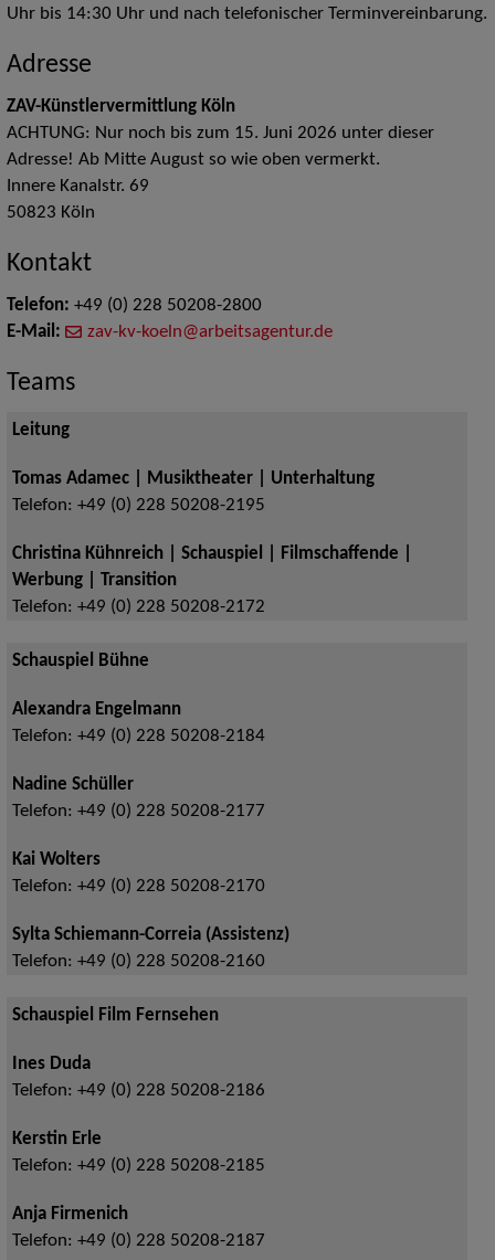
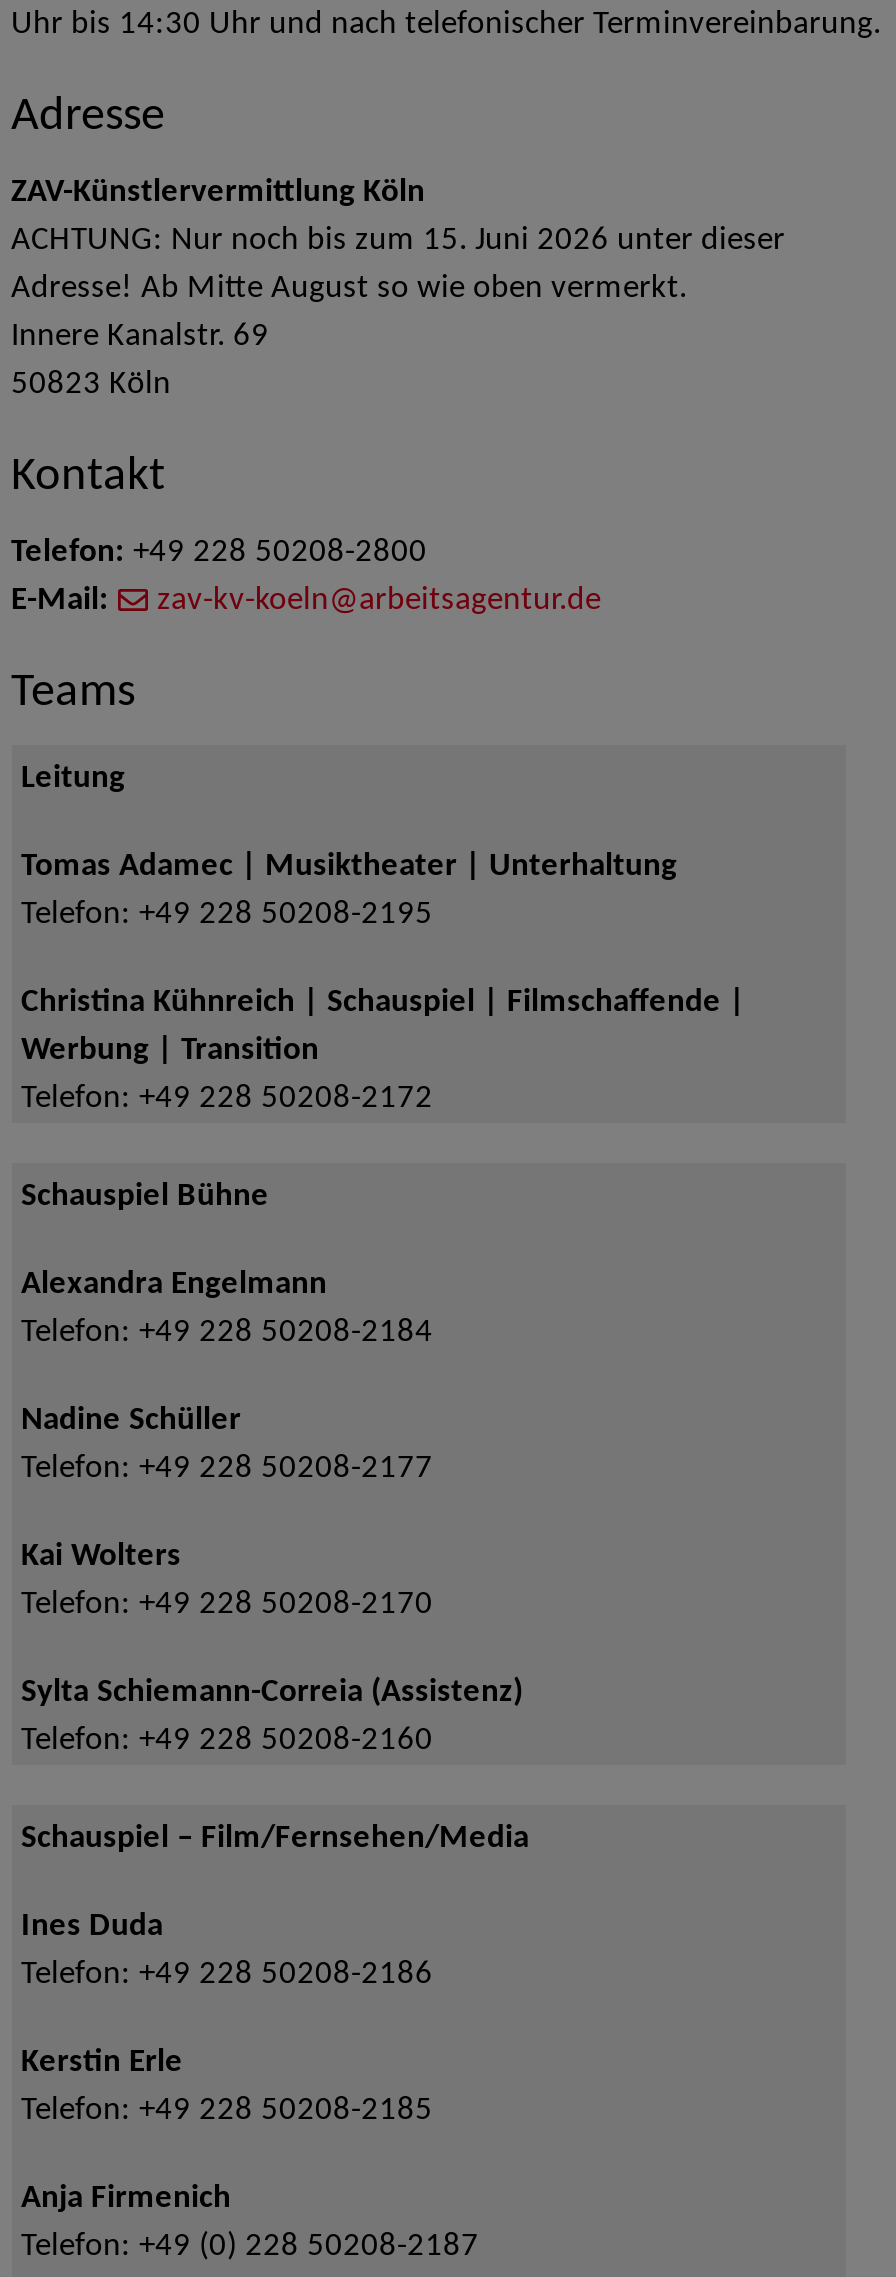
[6,297,261,315] Telefon: +49 (0) 228 50208-2800 -> [11,537,427,569] Telefon: +49 228 50208-2800
[12,497,265,515] Telefon: +49 (0) 228 50208-2195 -> [21,899,433,931] Telefon: +49 228 50208-2195
[12,599,265,616] Telefon: +49 (0) 228 50208-2172 -> [21,1083,433,1115] Telefon: +49 228 50208-2172
[12,728,265,746] Telefon: +49 (0) 228 50208-2184 -> [21,1317,433,1349] Telefon: +49 228 50208-2184
[12,803,265,821] Telefon: +49 (0) 228 50208-2177 -> [21,1453,433,1485] Telefon: +49 228 50208-2177
[12,878,265,896] Telefon: +49 (0) 228 50208-2170 -> [21,1589,433,1621] Telefon: +49 228 50208-2170
[12,953,265,971] Telefon: +49 (0) 228 50208-2160 -> [21,1725,433,1757] Telefon: +49 228 50208-2160
[12,1007,218,1025] Schauspiel Film Fernsehen -> [21,1823,529,1855] Schauspiel – Film/Fernsehen/Media
[12,1082,265,1100] Telefon: +49 (0) 228 50208-2186 -> [21,1959,433,1991] Telefon: +49 228 50208-2186
[12,1158,265,1175] Telefon: +49 (0) 228 50208-2185 -> [21,2095,433,2127] Telefon: +49 228 50208-2185

